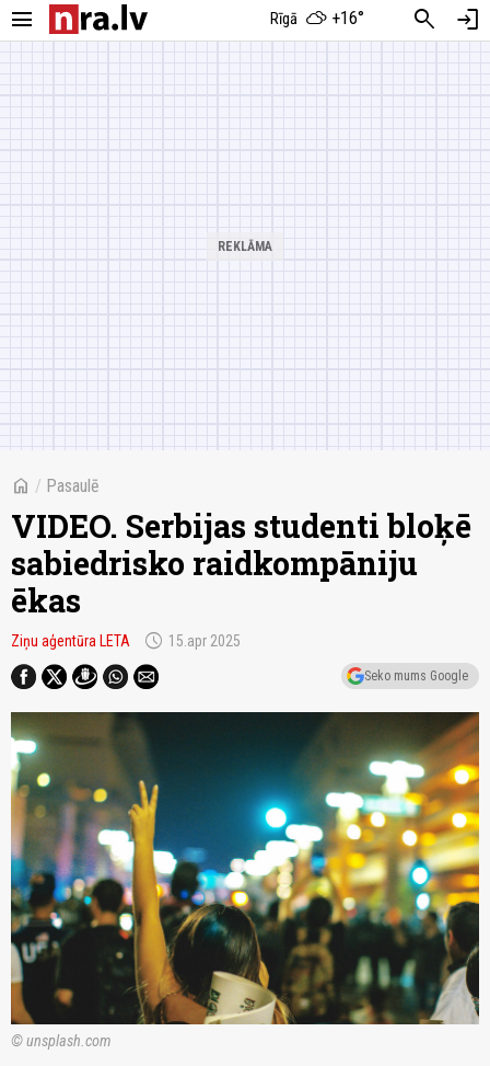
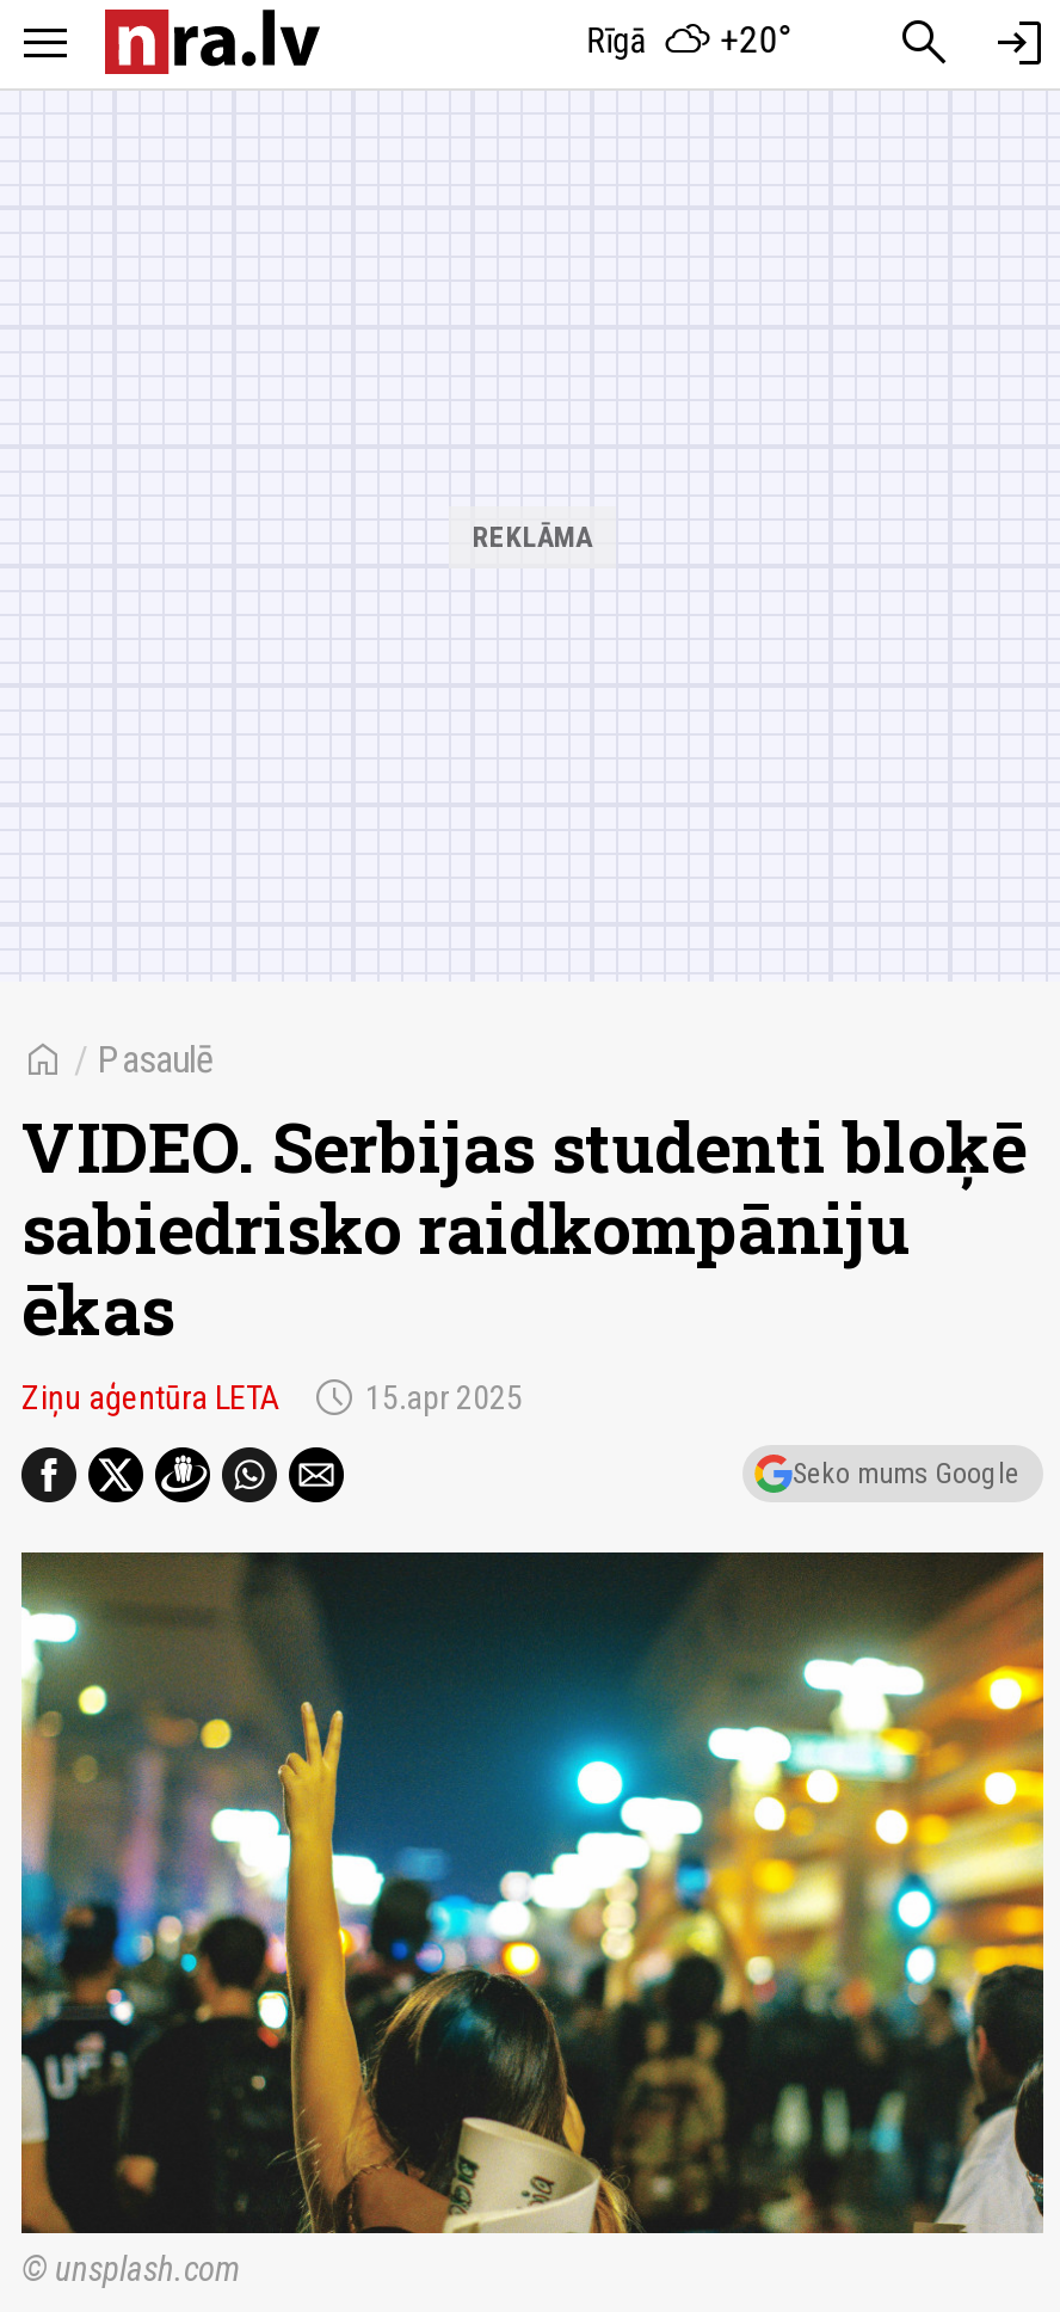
[270,8,364,28] Rīgā +16° -> [587,17,792,62] Rīgā +20°

